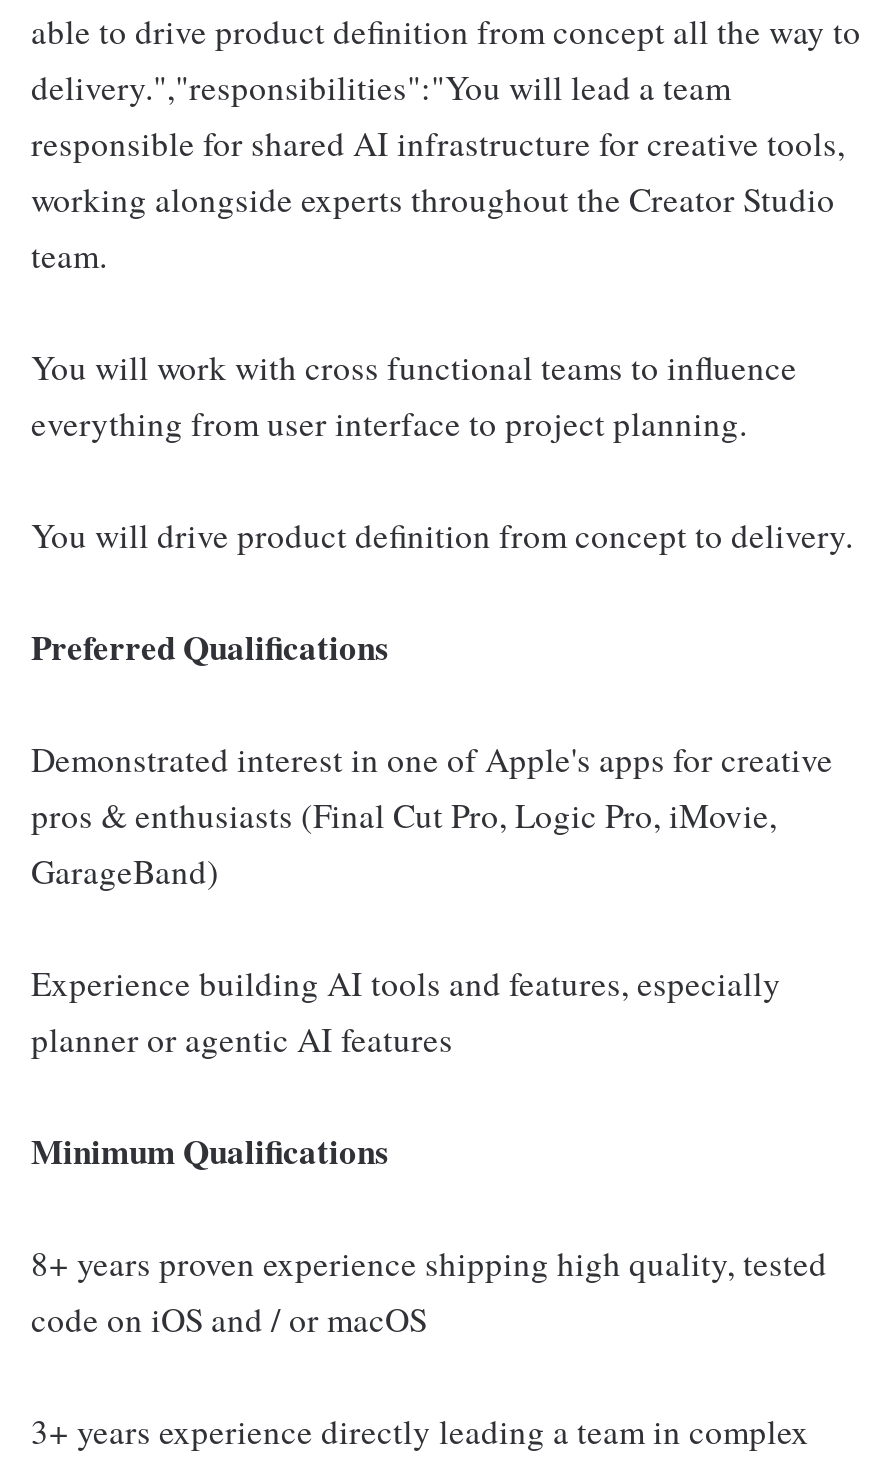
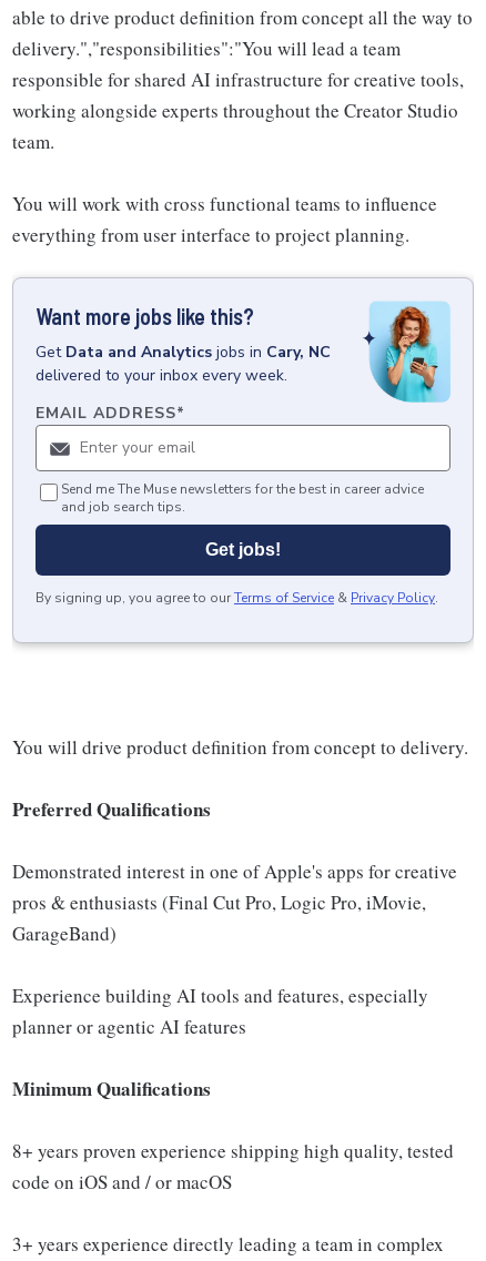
none -> [12,277,474,647] [image] | Want more jobs like this? | Get Data and Analytics jobs in Cary, NC | delivered to your inbox every week. | EMAIL ADDRESS*
none -> [36,480,438,607] Send me The Muse newsletters for the best in career advice | and job search tips. | Get jobs! | By signing up, you agree to our Terms of Service & Privacy Policy.

